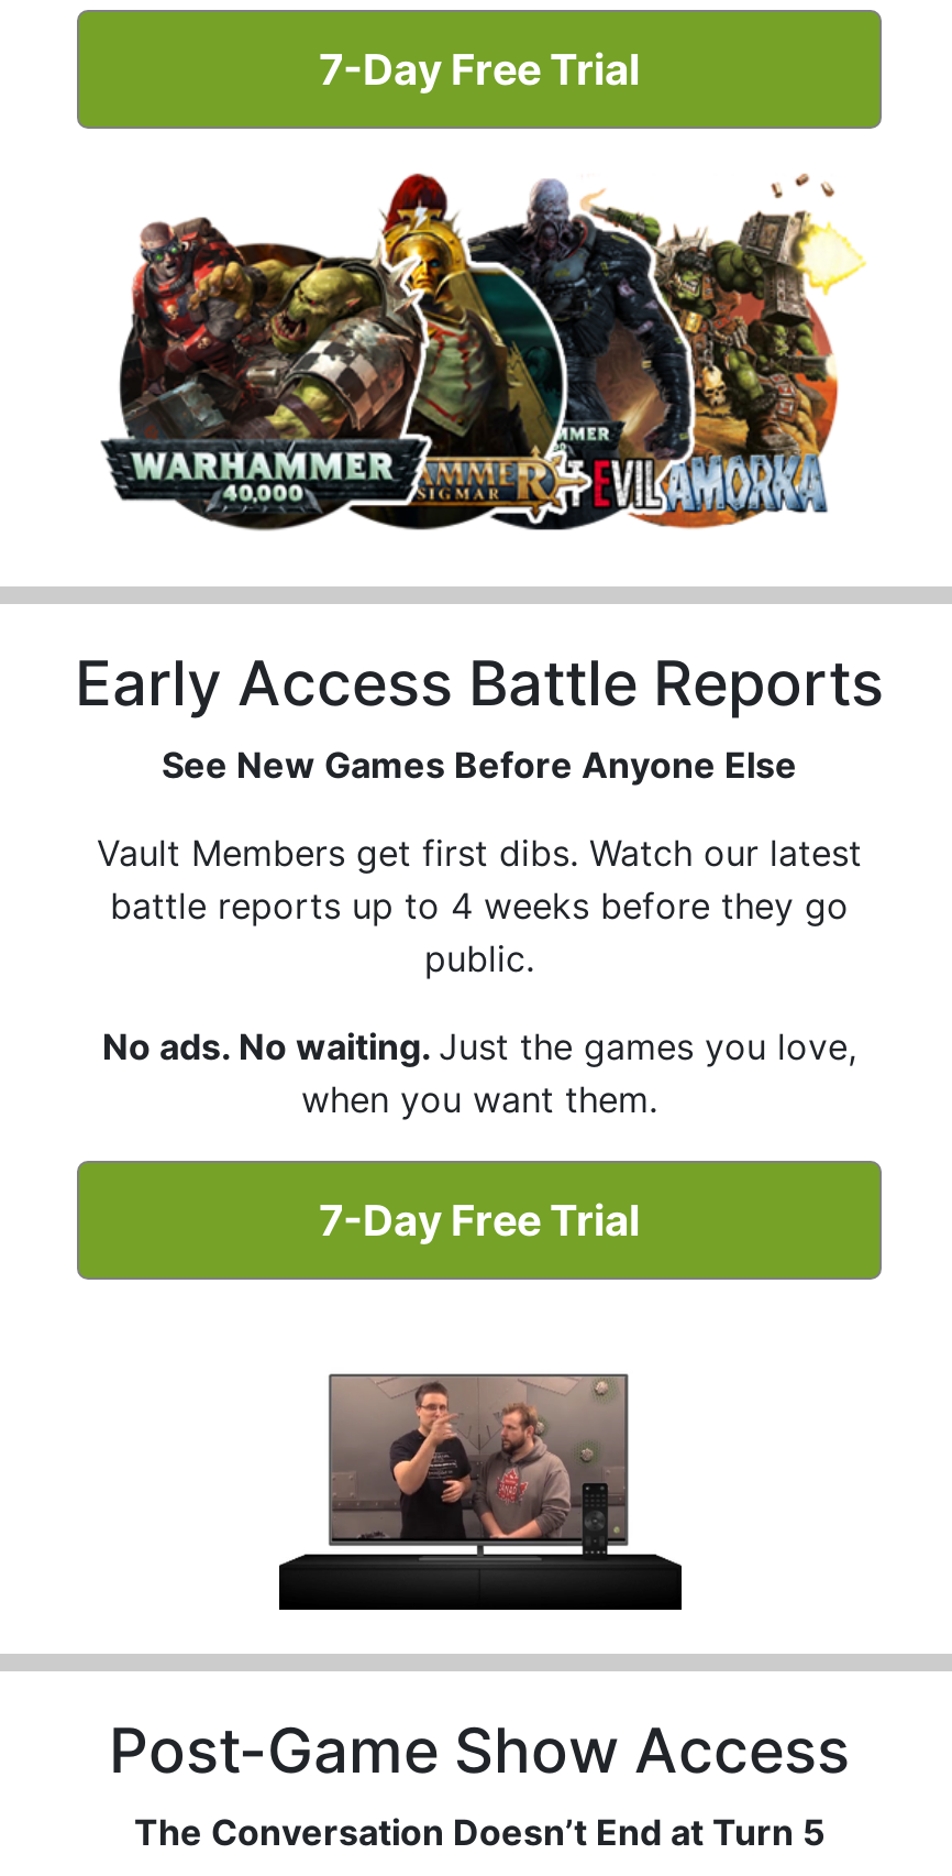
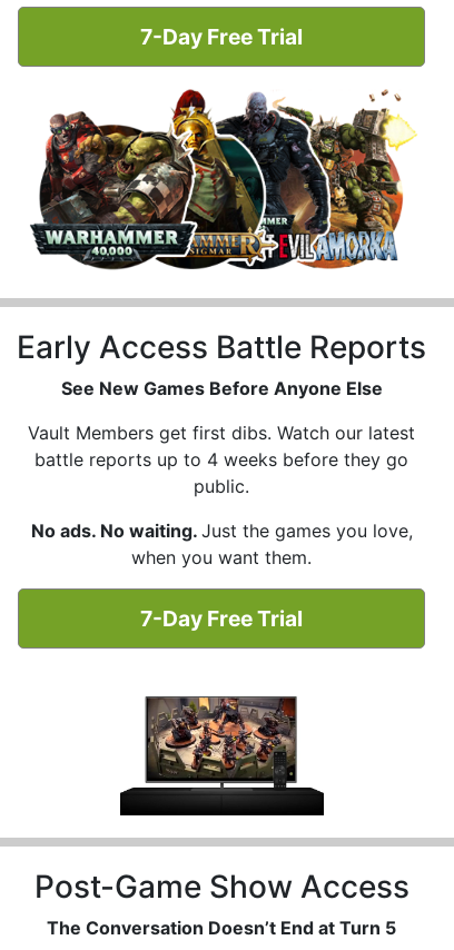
[330,1376,627,1539] [image] -> [146,697,296,781] [image]

